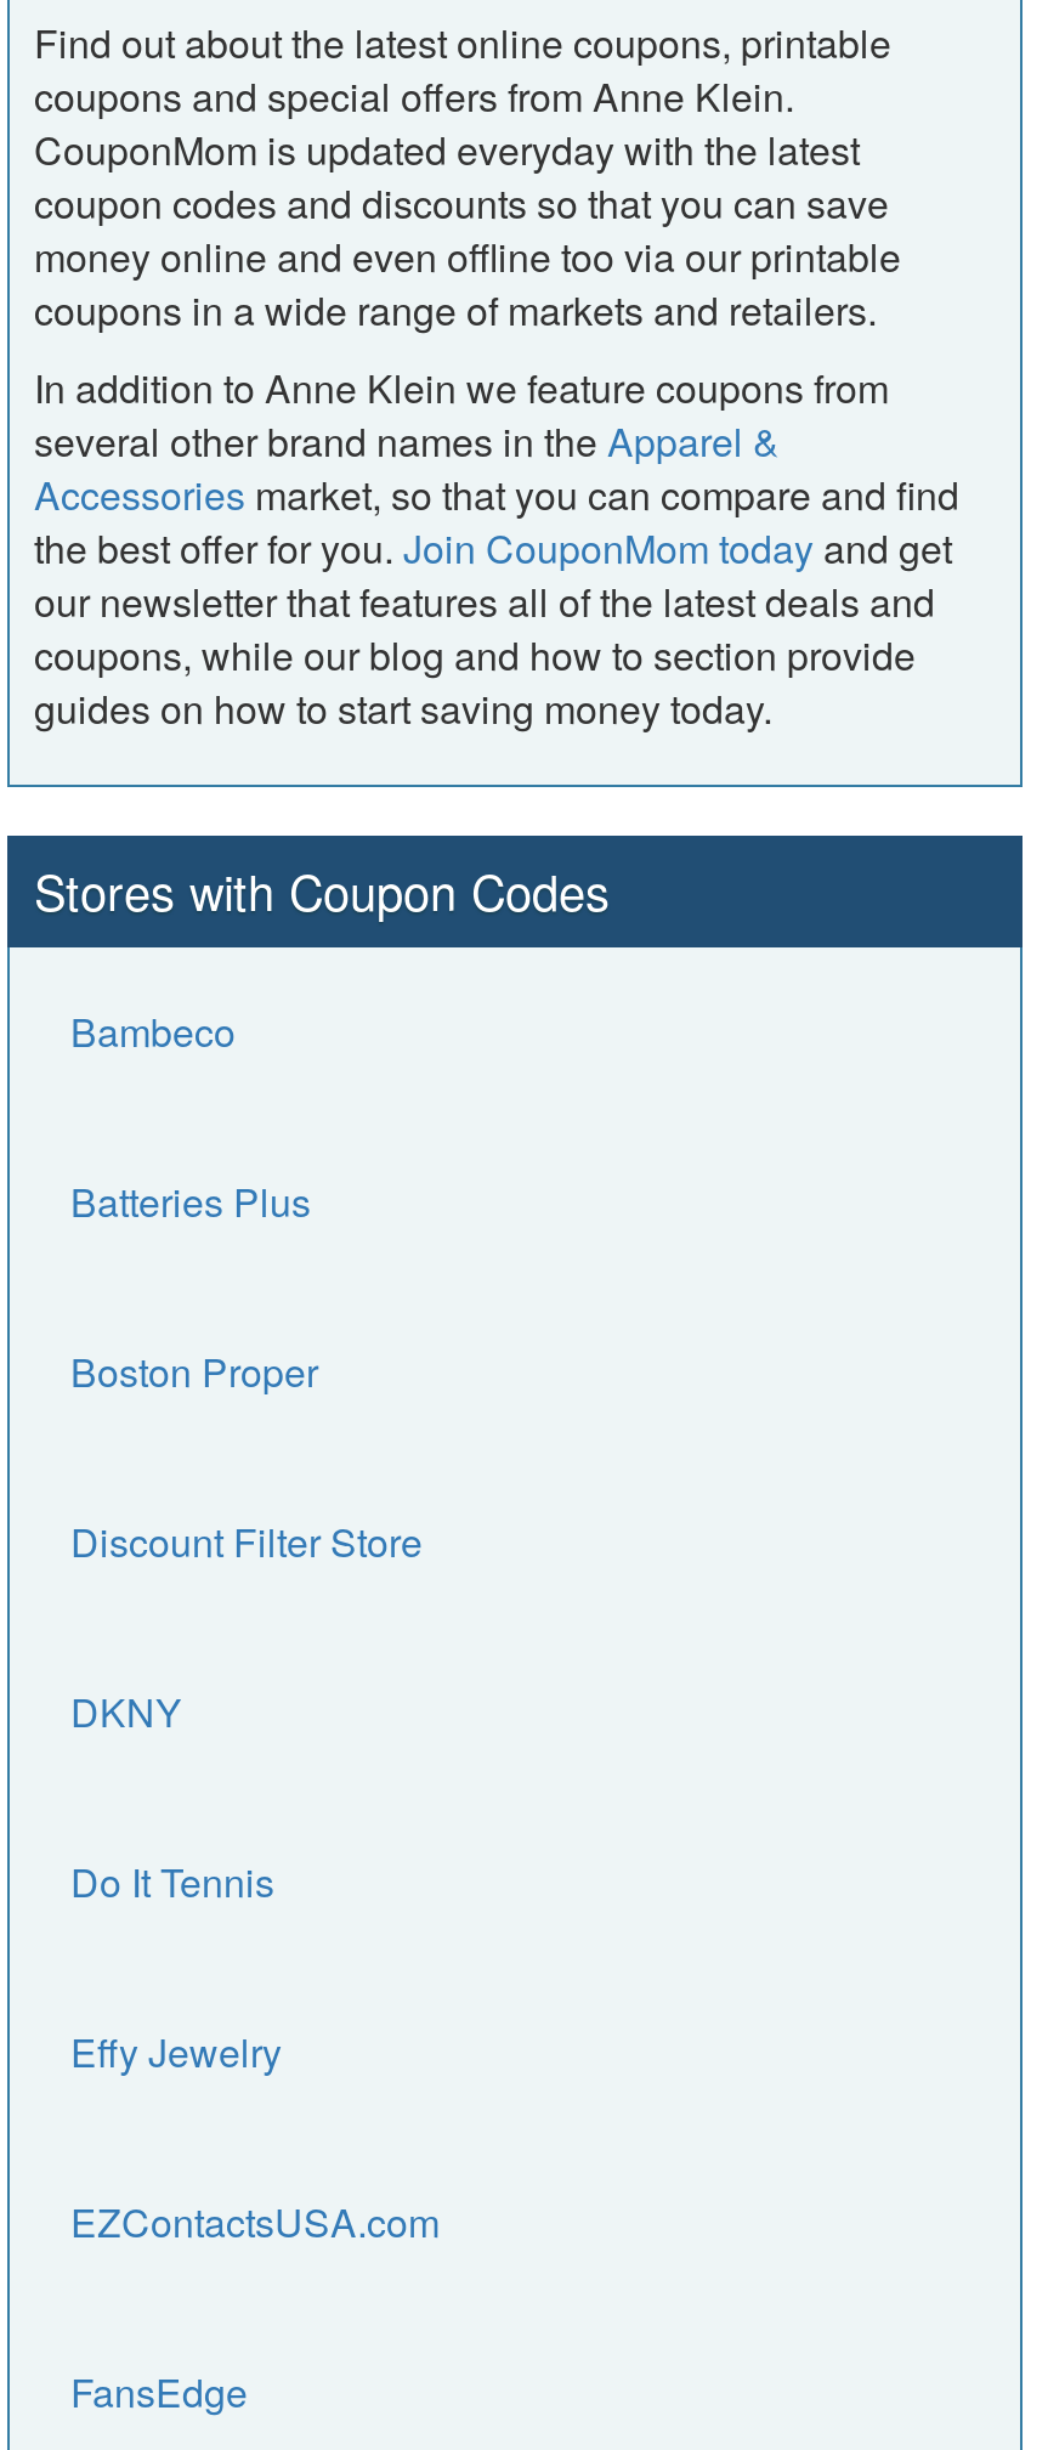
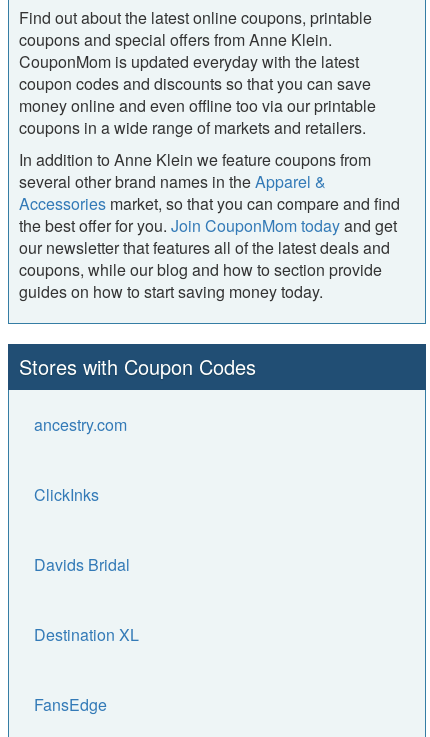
[70,1003,440,2250] Bambeco | Batteries Plus | Boston Proper | Discount Filter Store | DKNY | Do It Tennis | Effy Jewelry | EZContactsUSA.com -> [34,413,139,646] ancestry.com | ClickInks | Davids Bridal | Destination XL

